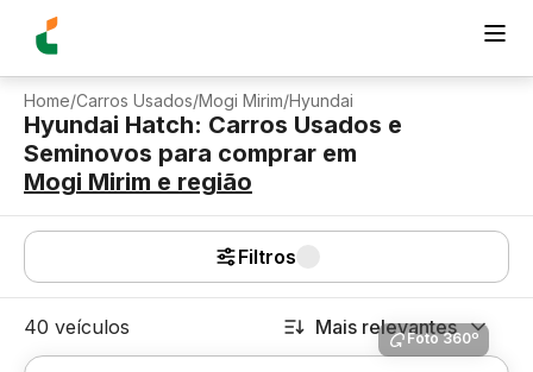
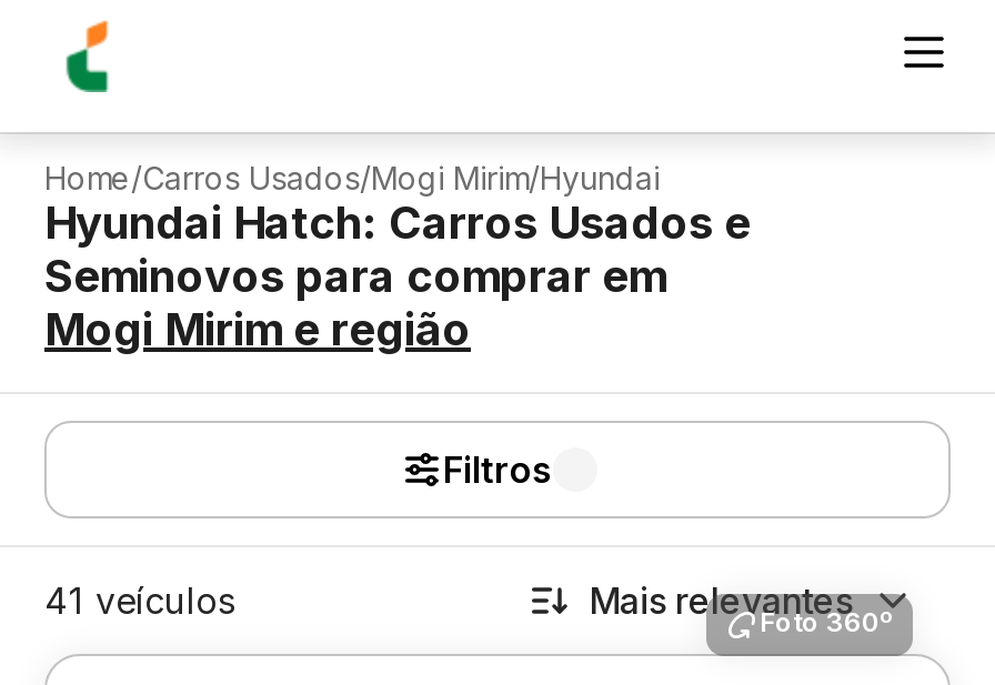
[24,315,130,339] 40 veículos -> [44,578,235,623] 41 veículos

